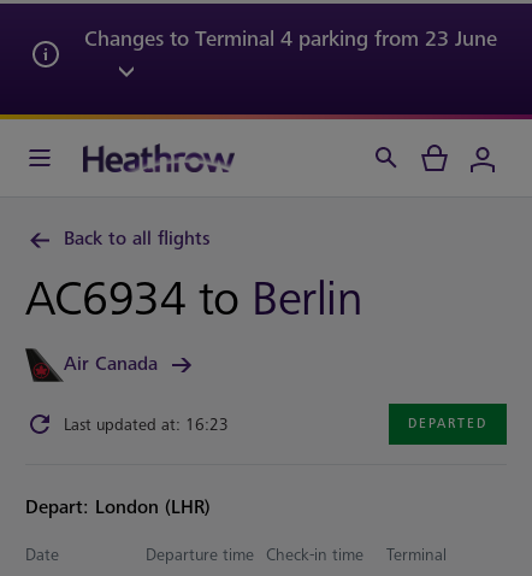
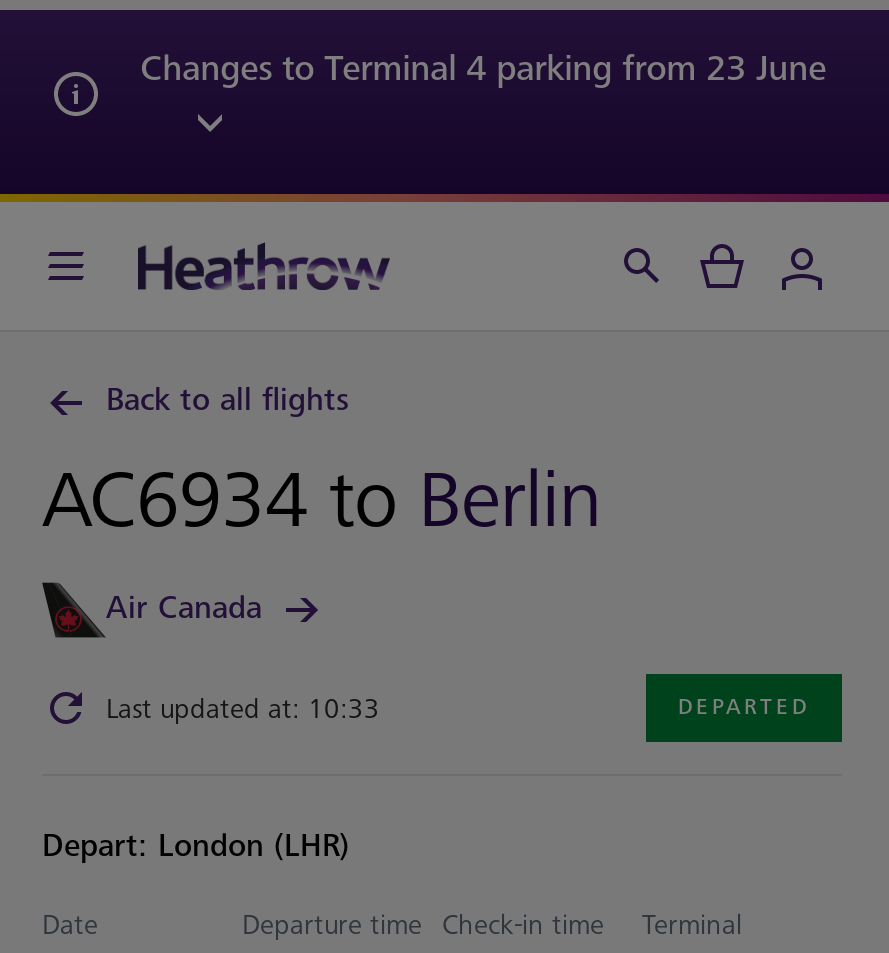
[64,414,229,434] Last updated at: 16:23 -> [106,691,380,725] Last updated at: 10:33

